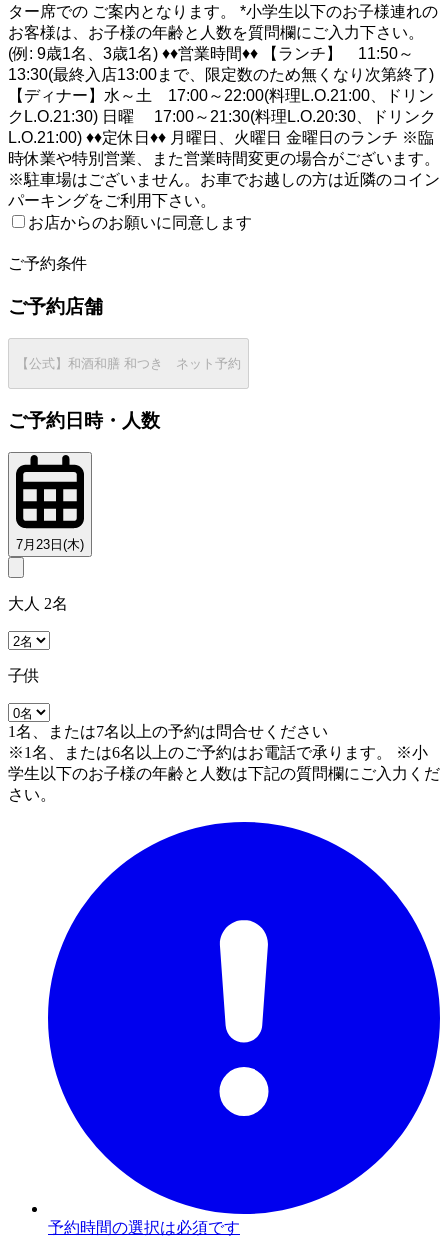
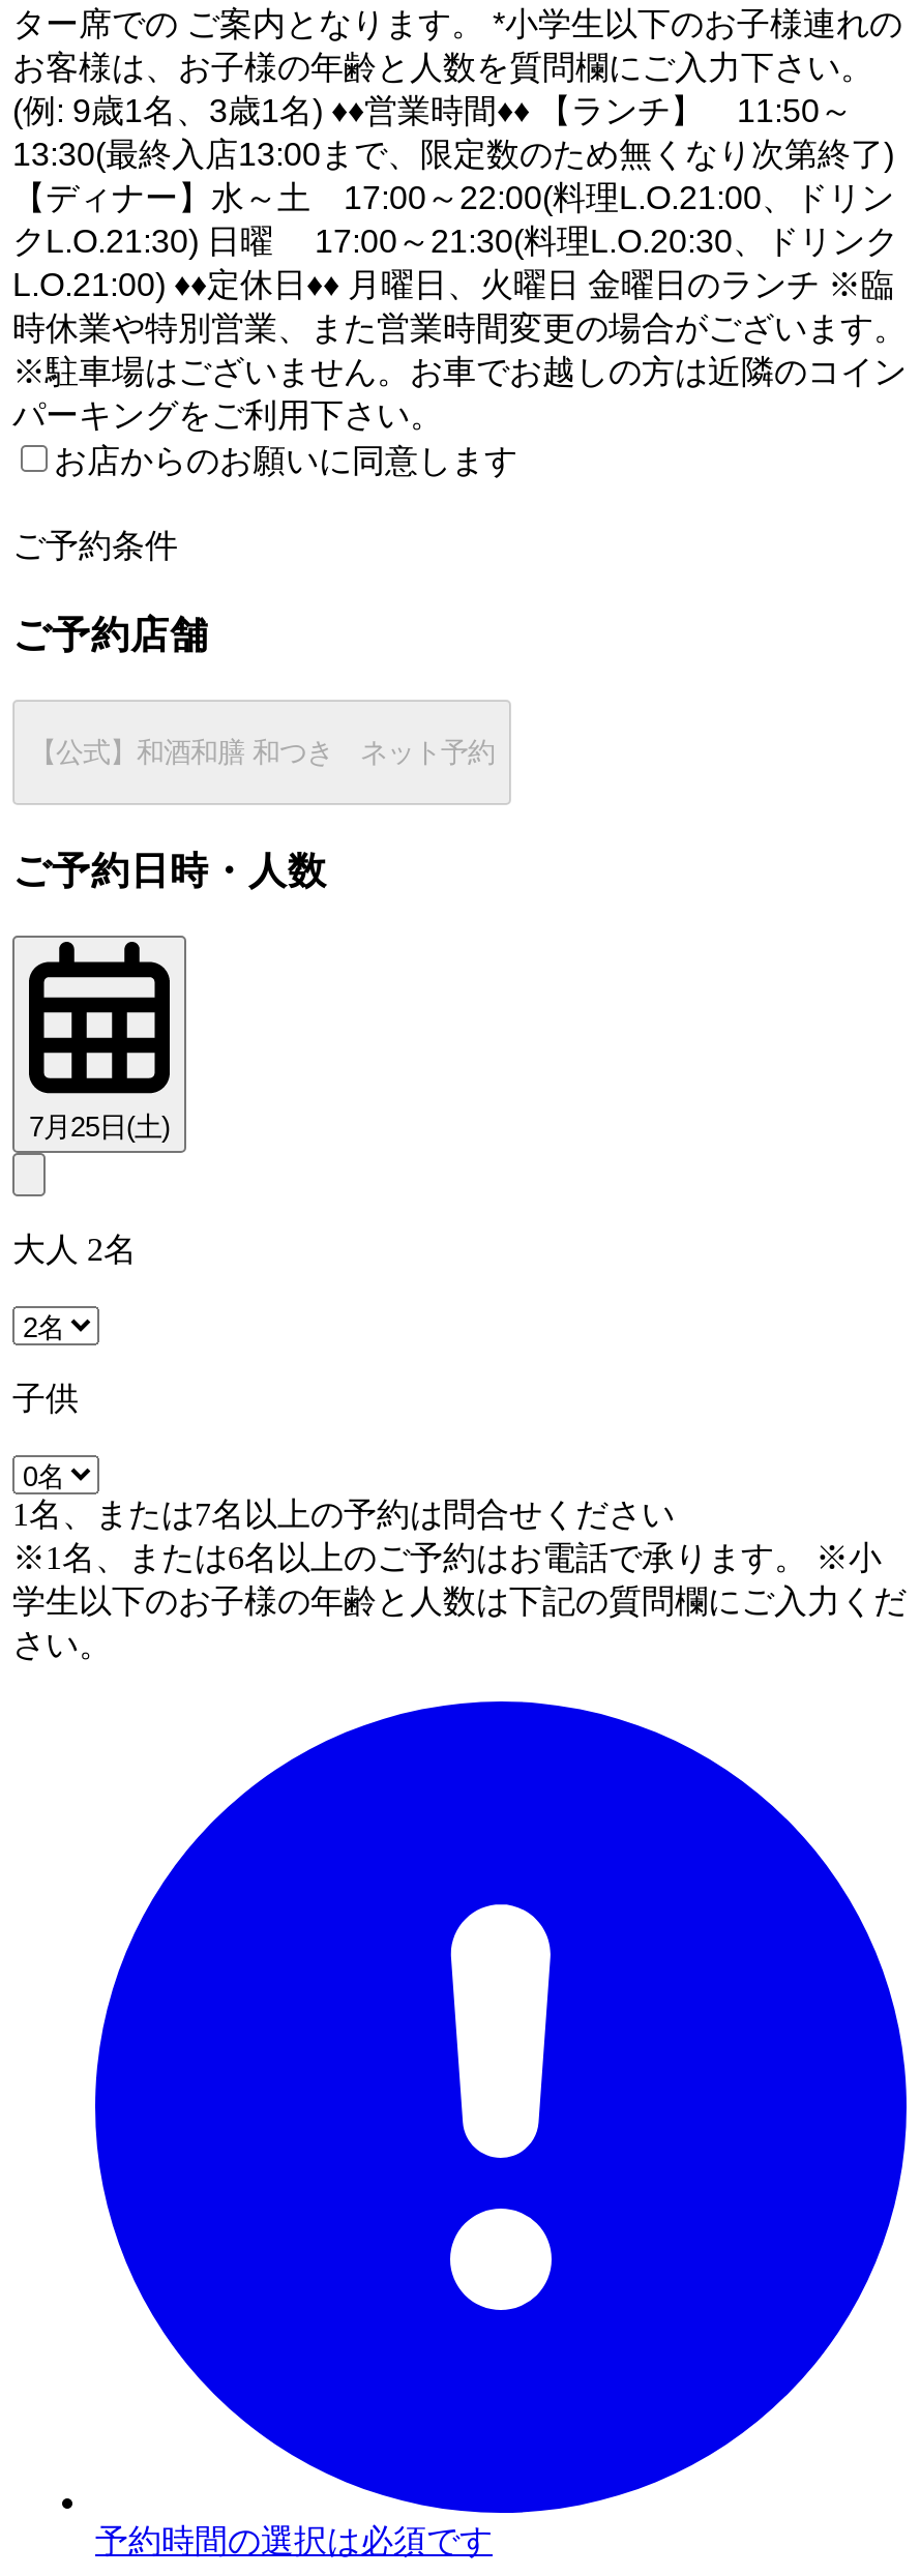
[16,537,84,552] 7月23日(木) -> [29,1112,170,1143] 7月25日(土)

